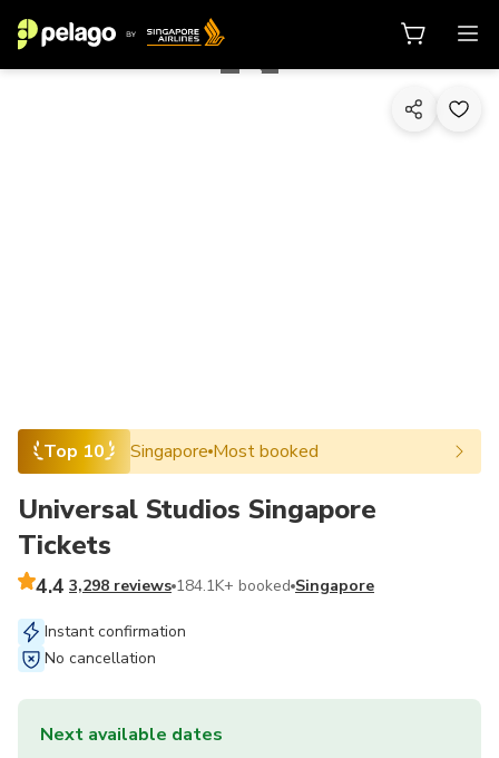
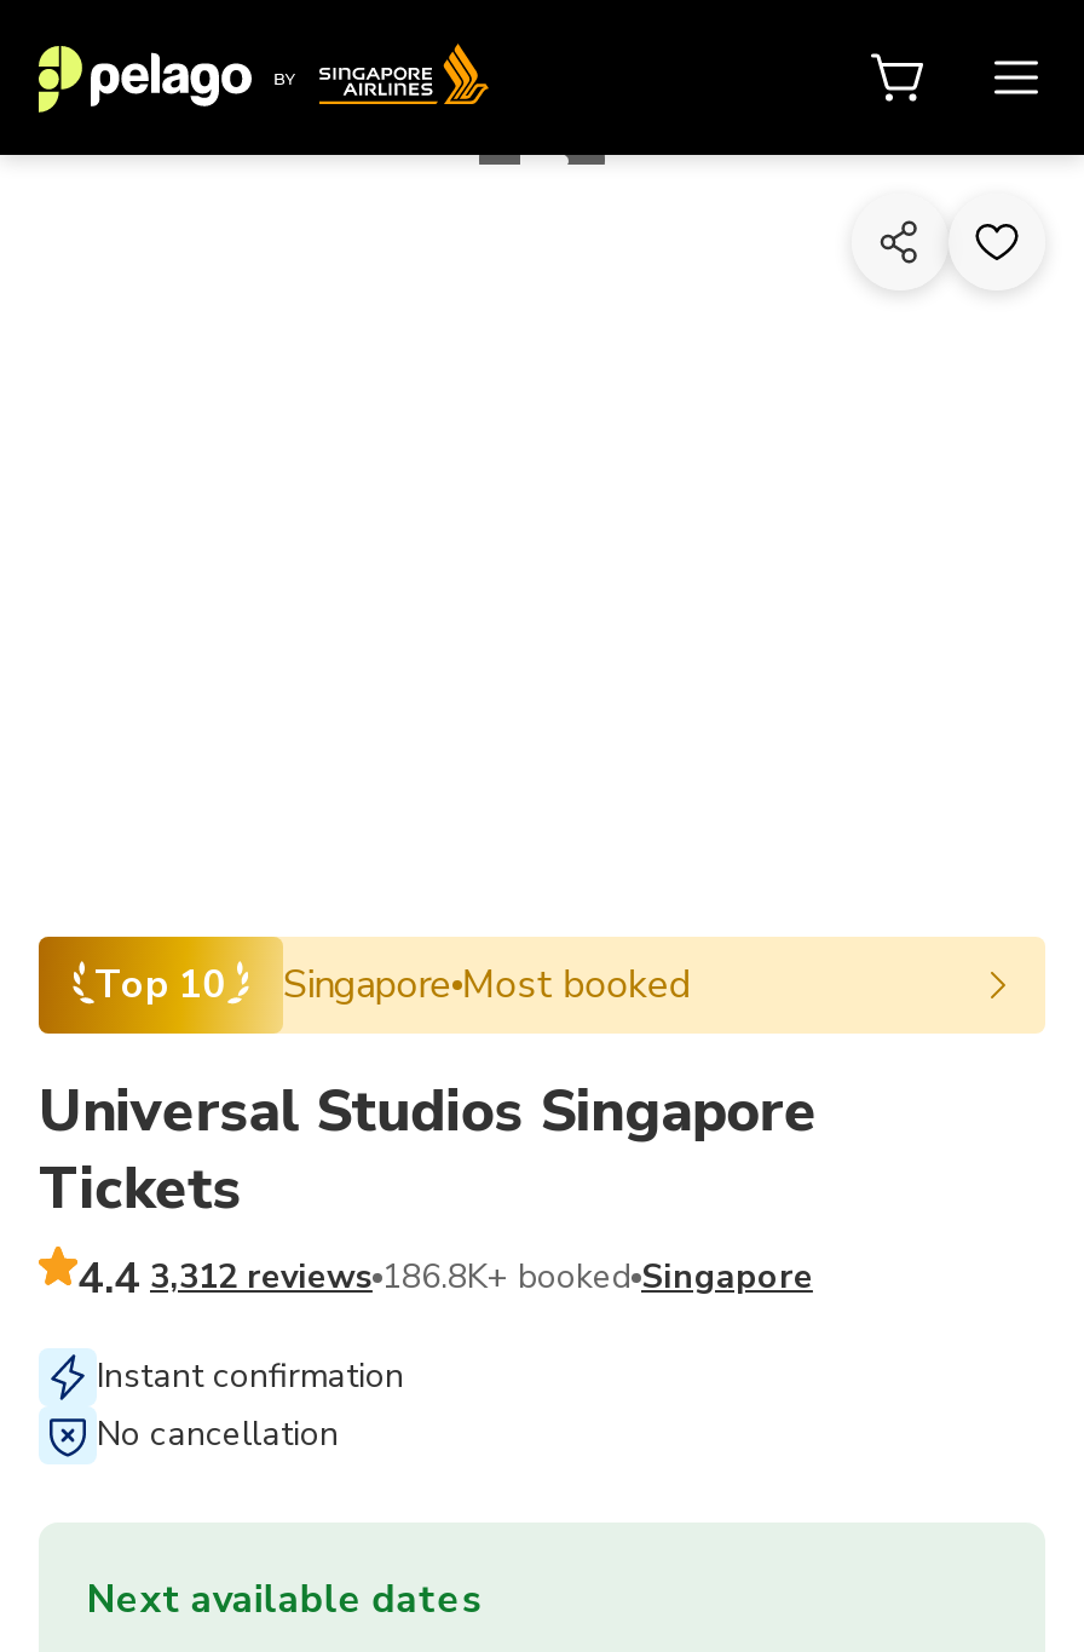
[36,573,374,599] 4.4 3,298 reviews 184.1K+ booked Singapore -> [77,1248,813,1306] 4.4 3,312 reviews 186.8K+ booked Singapore

